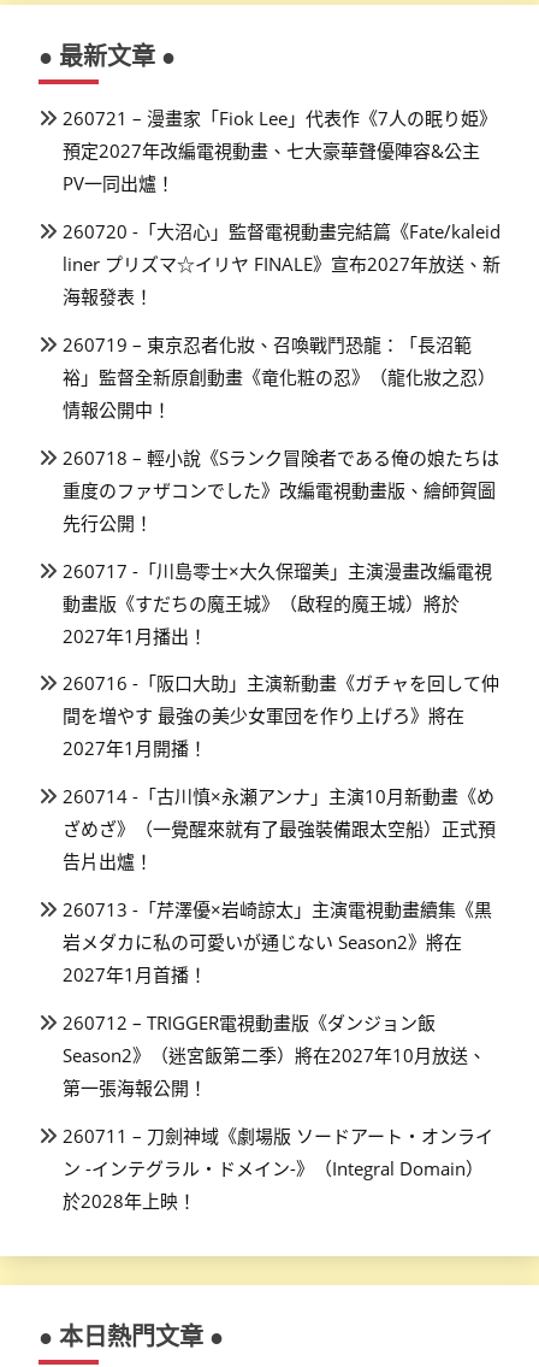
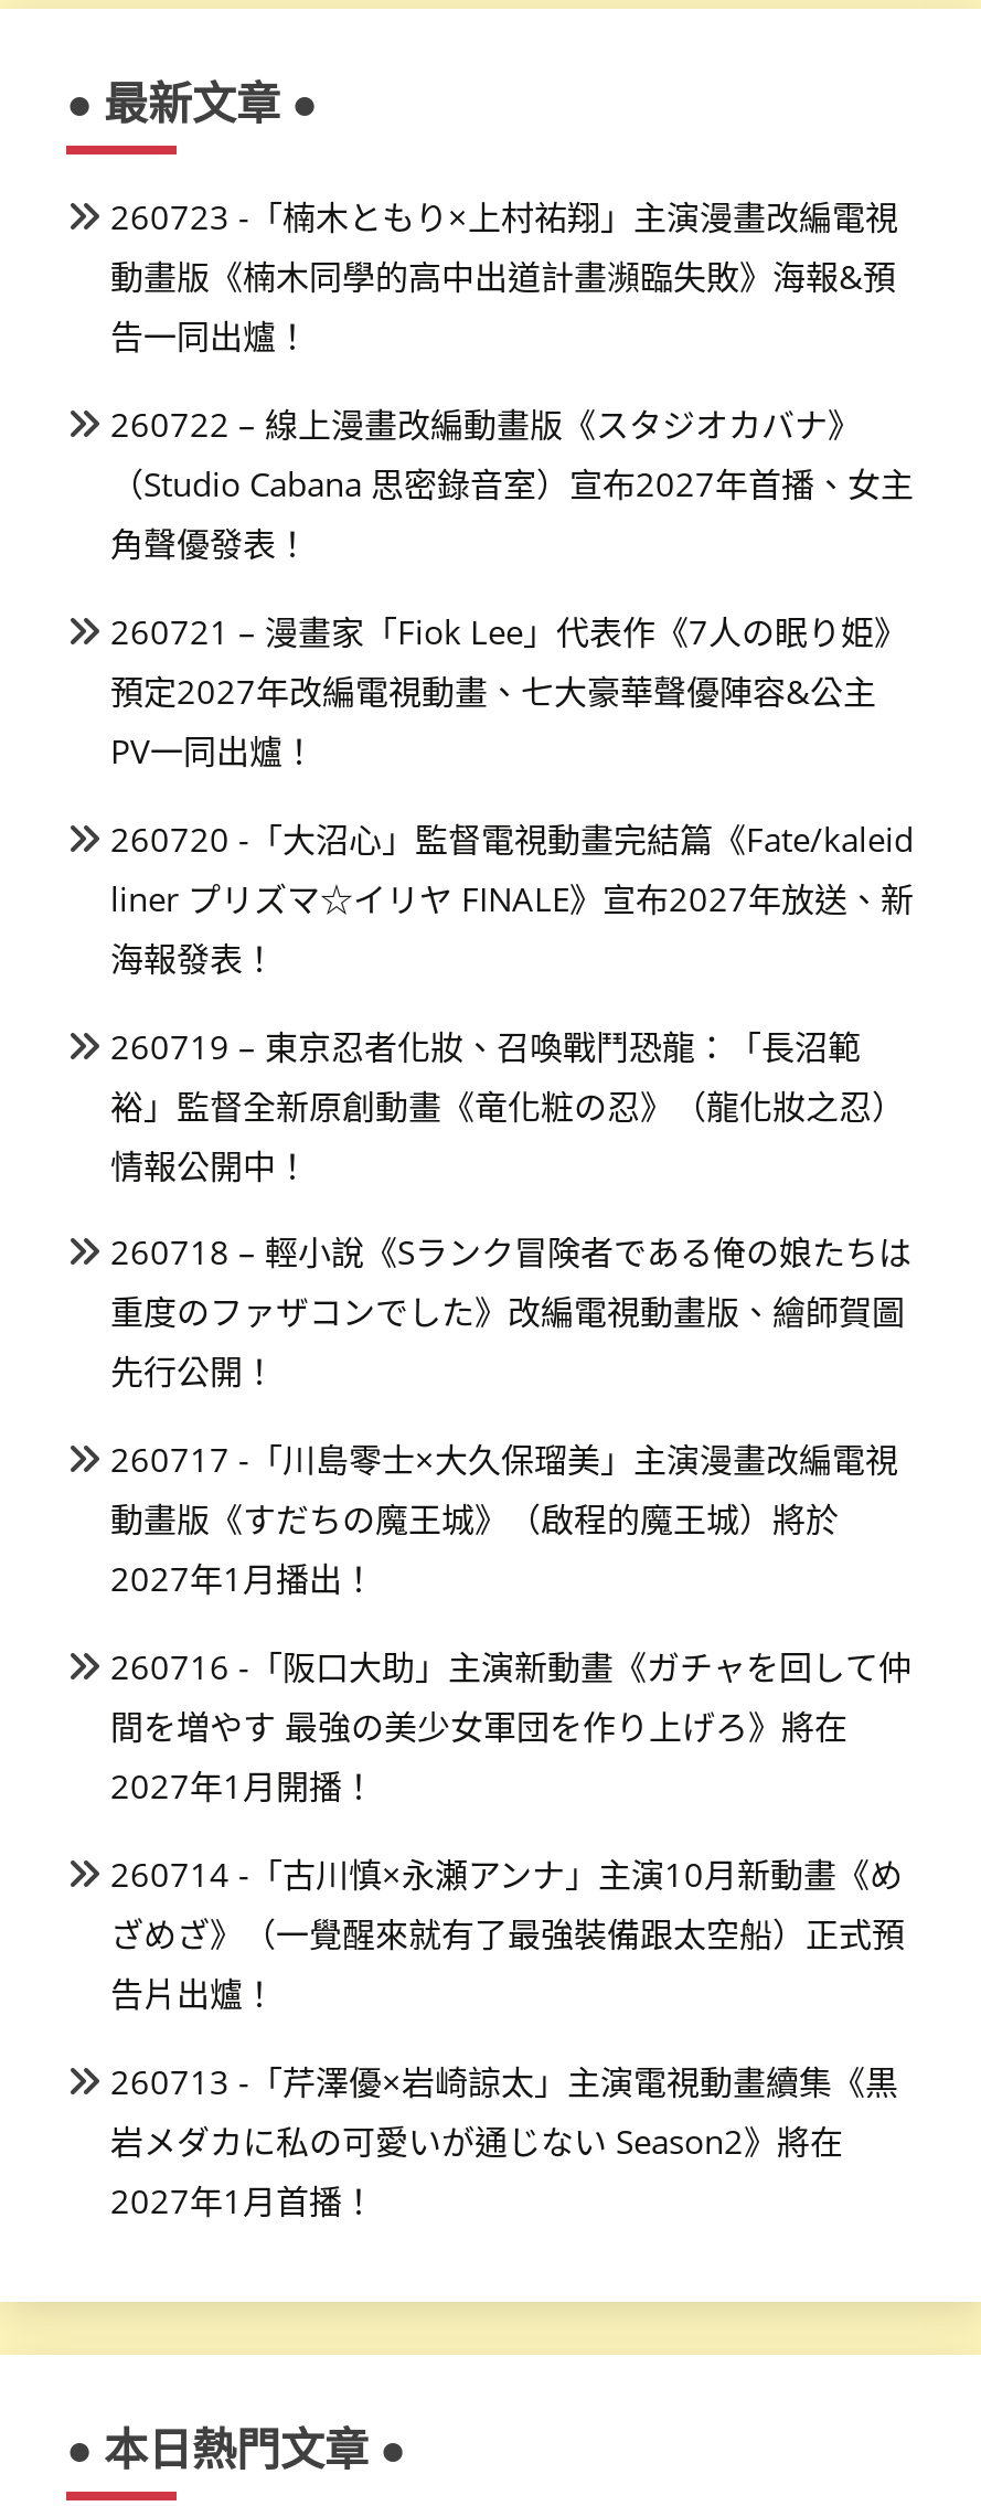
none -> [110,195,914,565] 260723 -「楠木ともり×上村祐翔」主演漫畫改編電視 | 動畫版《楠木同學的高中出道計畫瀕臨失敗》海報&預 | 告一同出爐！ | 260722 – 線上漫畫改編動畫版《スタジオカバナ》 | （Studio Cabana 思密錄音室）宣布2027年首播、女主 | 角聲優發表！
moved [63,106,500,986] -> [110,609,914,2222]: 260721 – 漫畫家「Fiok Lee」代表作《7人の眠り姫》 | 預定2027年改編電視動畫、七大豪華聲優陣容&公主 | PV一同出爐！ | ... | 岩メダカに私の可愛いが通じない Season2》將在 | 2027年1月首播！
[63,1010,493,1212] 260712 – TRIGGER電視動畫版《ダンジョン飯 | Season2》（迷宮飯第二季）將在2027年10月放送、 | 第一張海報公開！ | 260711 – 刀劍神域《劇場版 ソードアート・オンライ | ン -インテグラル・ドメイン-》（Integral Domain） | 於2028年上映！ -> none

